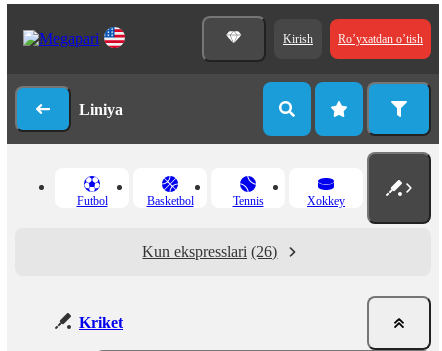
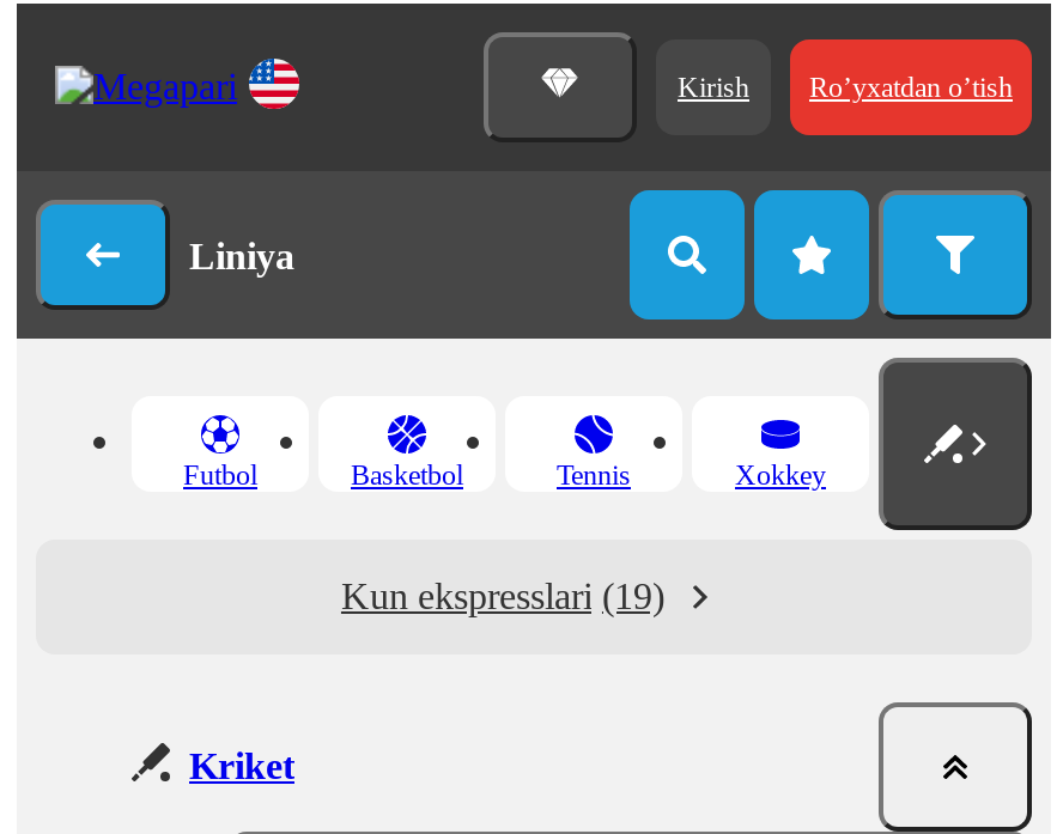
[142,243,277,260] Kun ekspresslari (26) -> [341,576,664,616] Kun ekspresslari (19)

